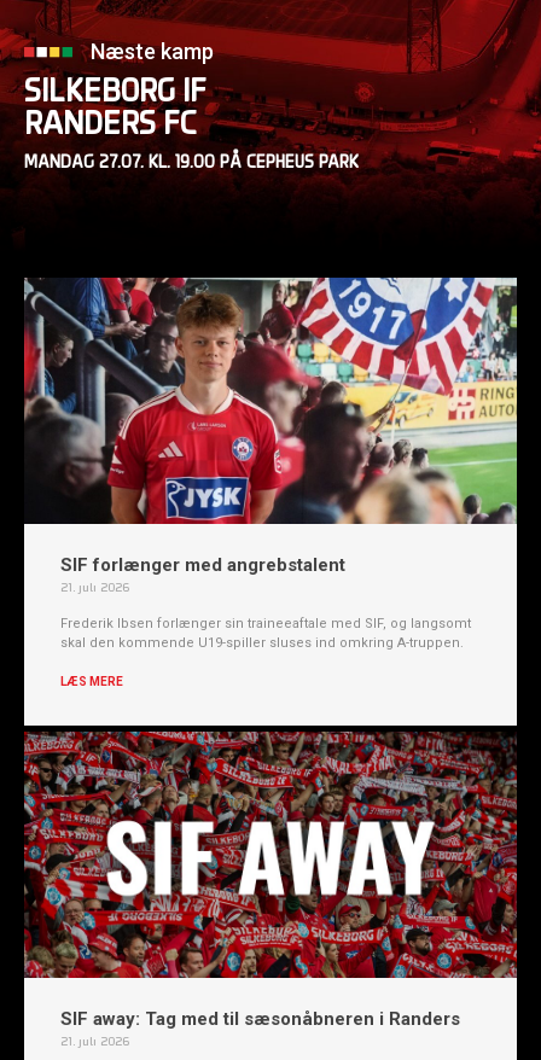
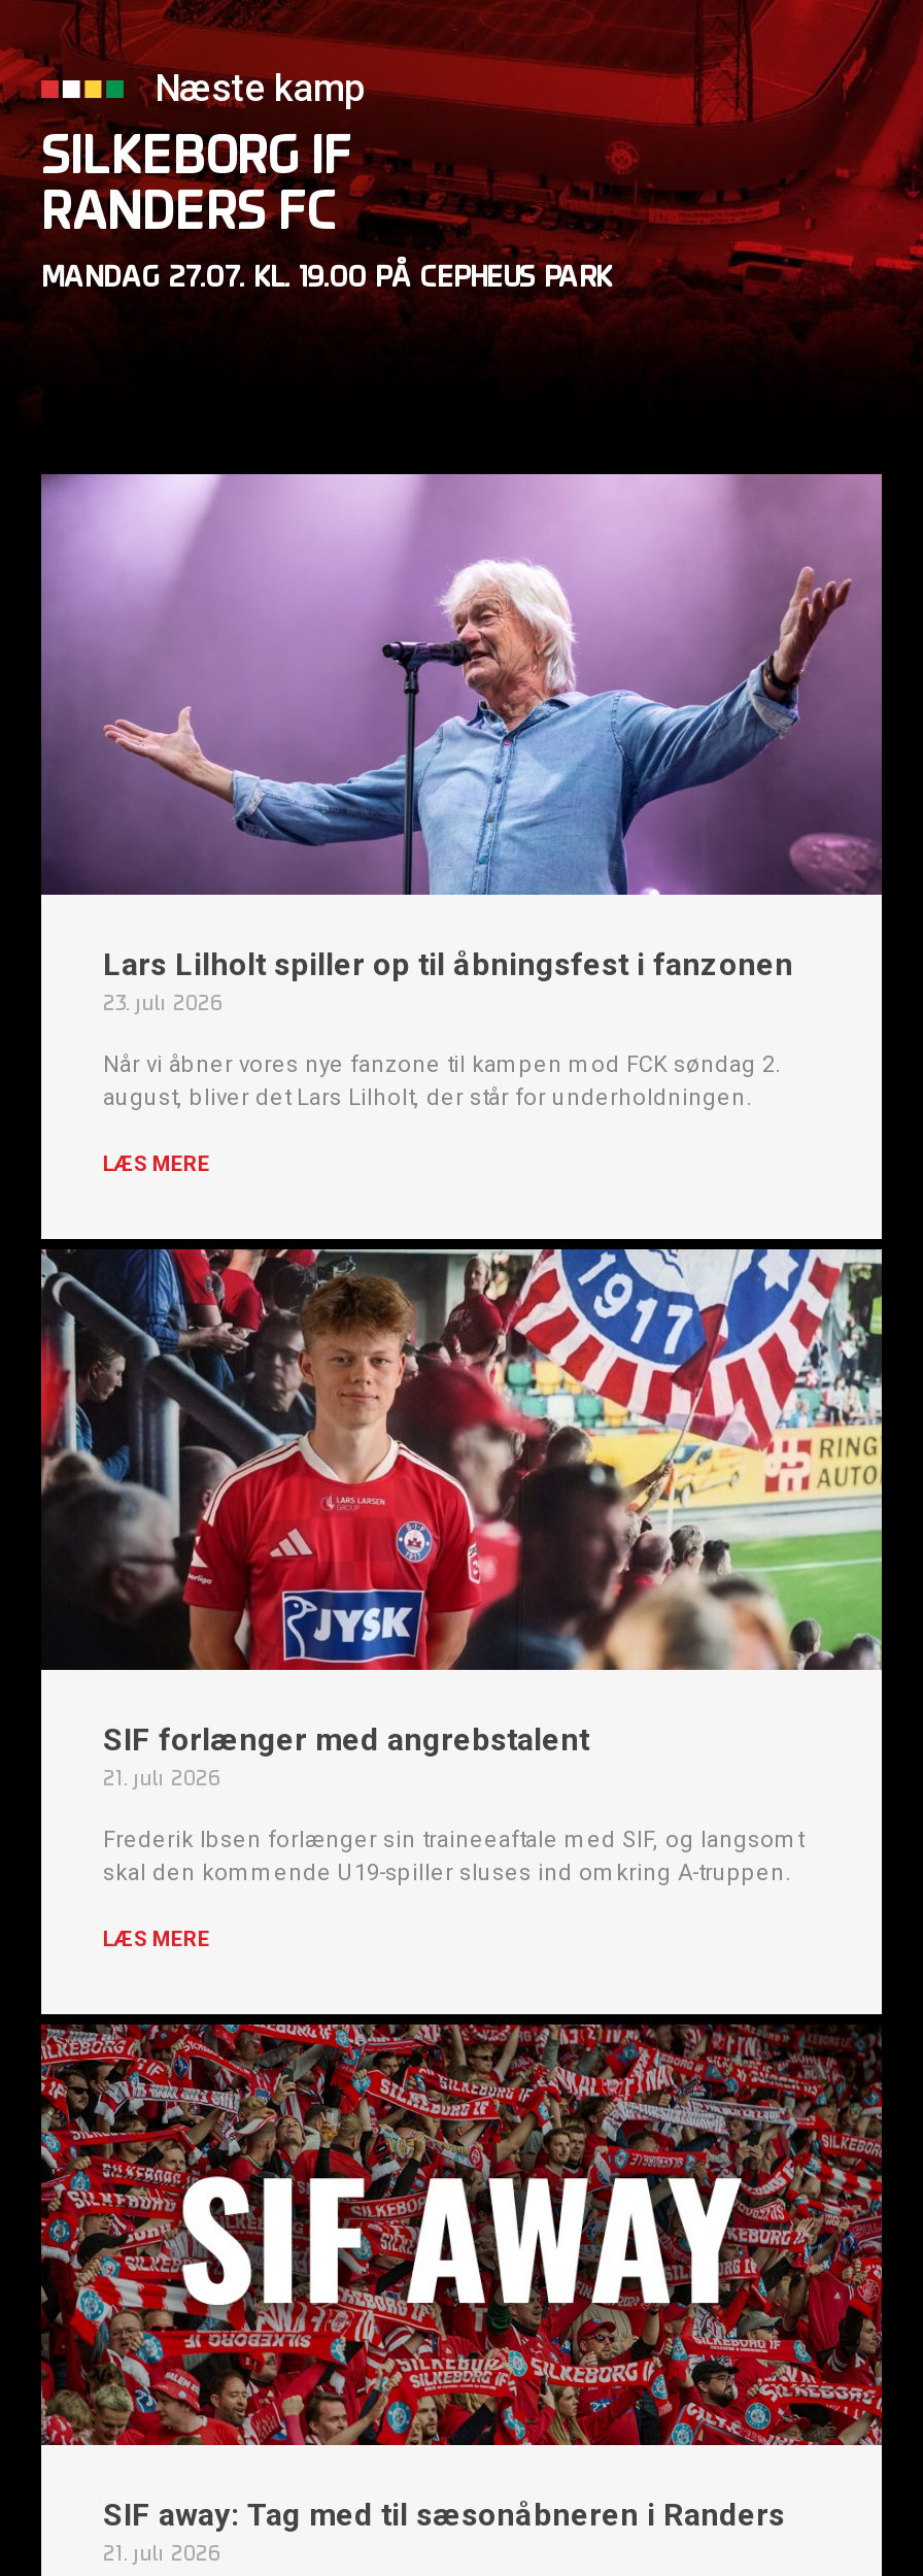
none -> [39,472,884,1175] [image] | Lars Lilholt spiller op til åbningsfest i fanzonen | 23. juli 2026 | Når vi åbner vores nye fanzone til kampen mod FCK søndag 2. | august, bliver det Lars Lilholt, der står for underholdningen. | LÆS MERE

